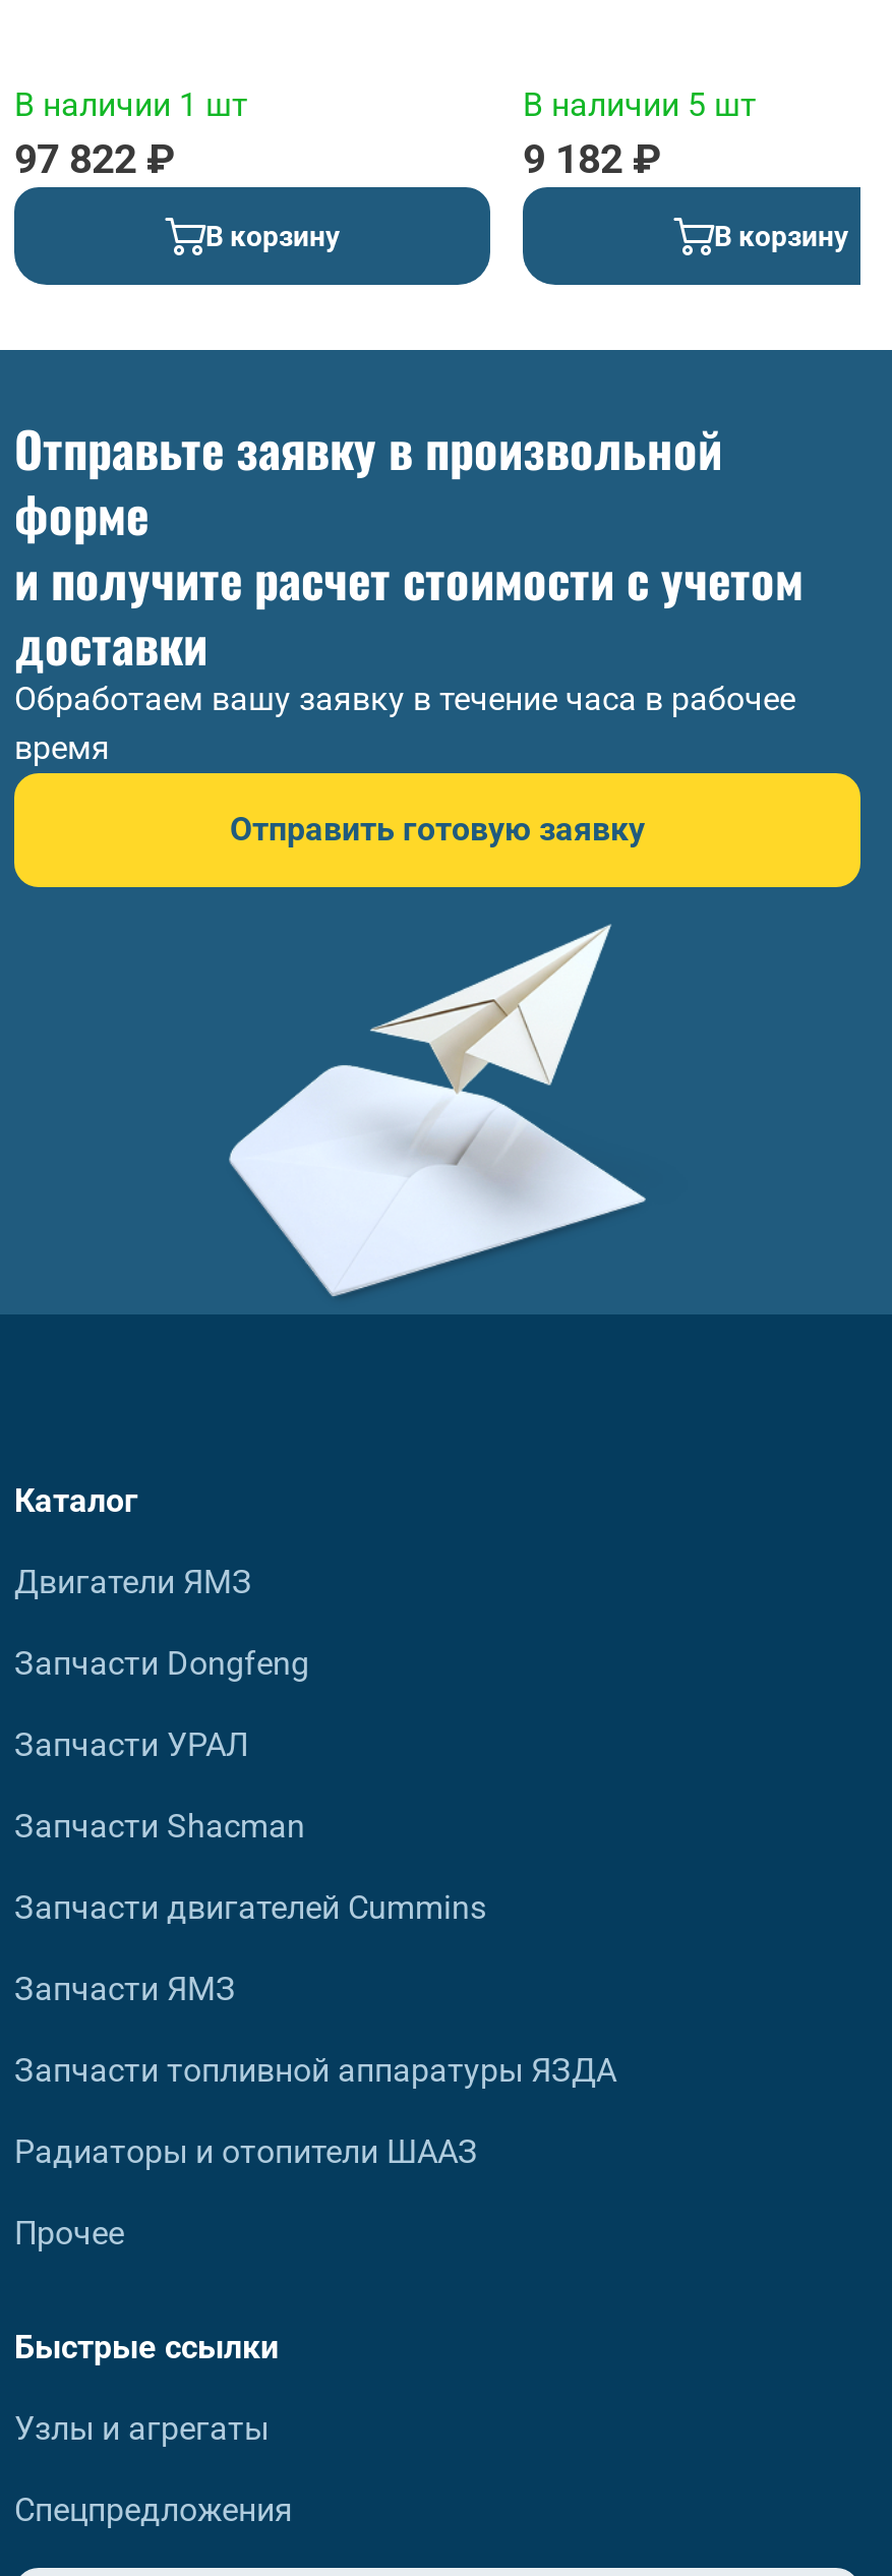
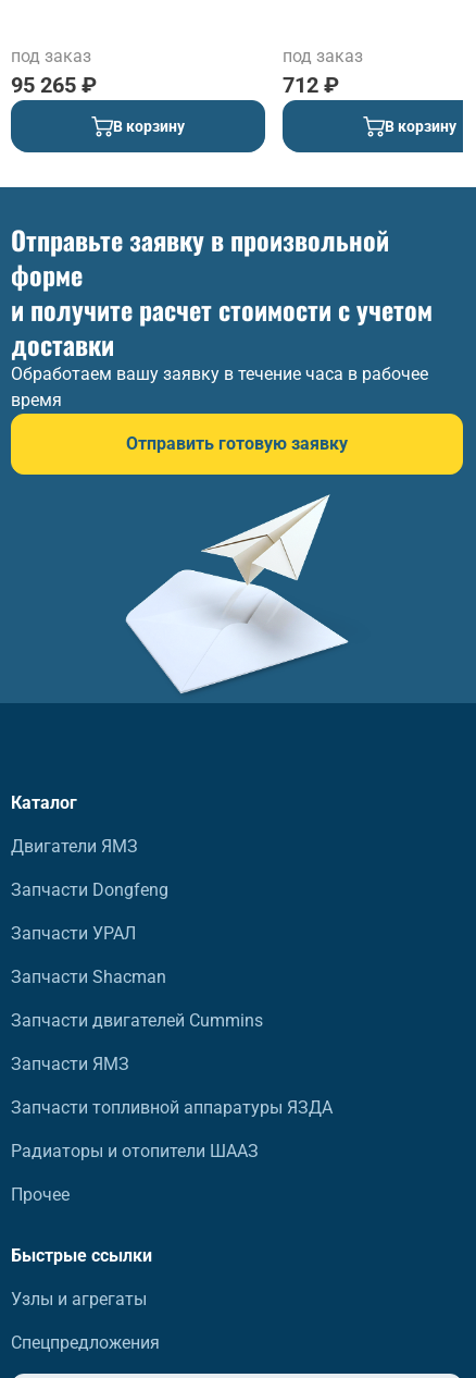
[14,85,248,183] В наличии 1 шт | 97 822 ₽ -> [11,46,97,98] под заказ | 95 265 ₽
[523,85,757,183] В наличии 5 шт | 9 182 ₽ -> [283,46,363,98] под заказ | 712 ₽

